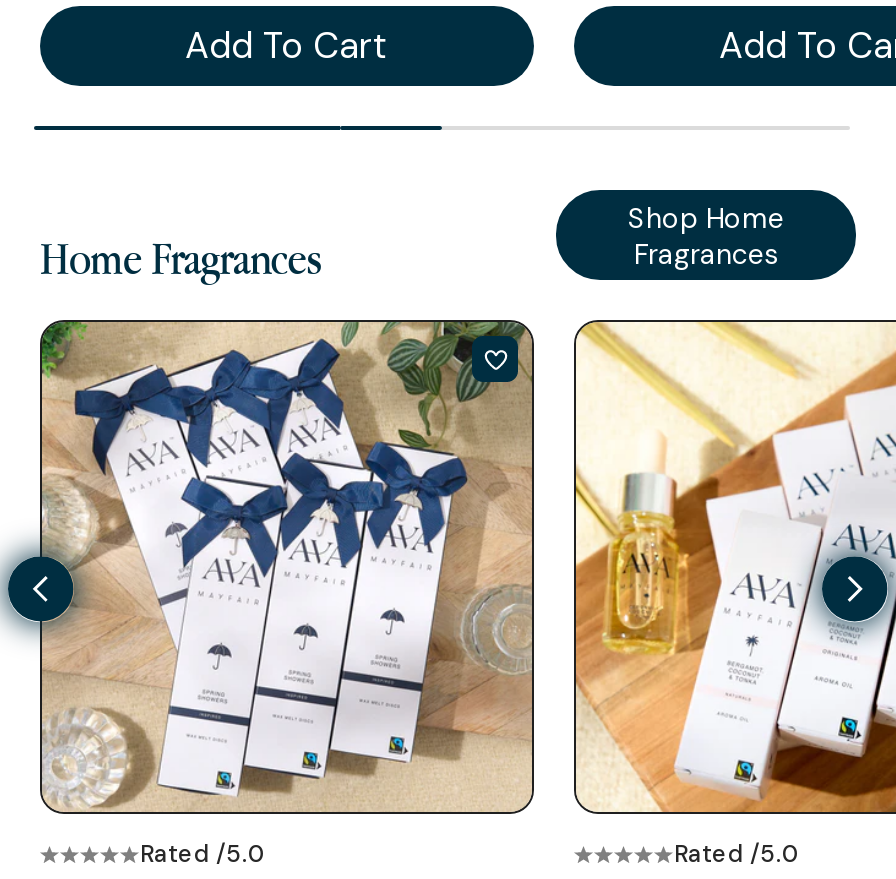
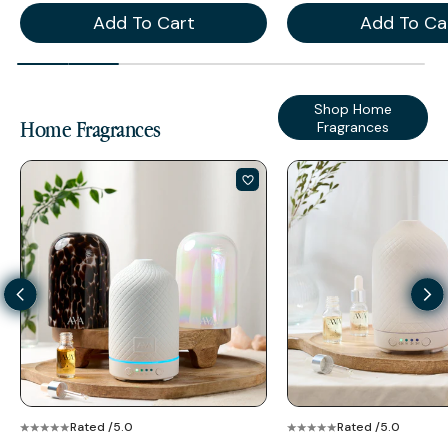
[40,320,534,812] [image] -> [20,160,267,406] [image]
[574,320,890,812] [image] -> [287,160,445,407] [image]

